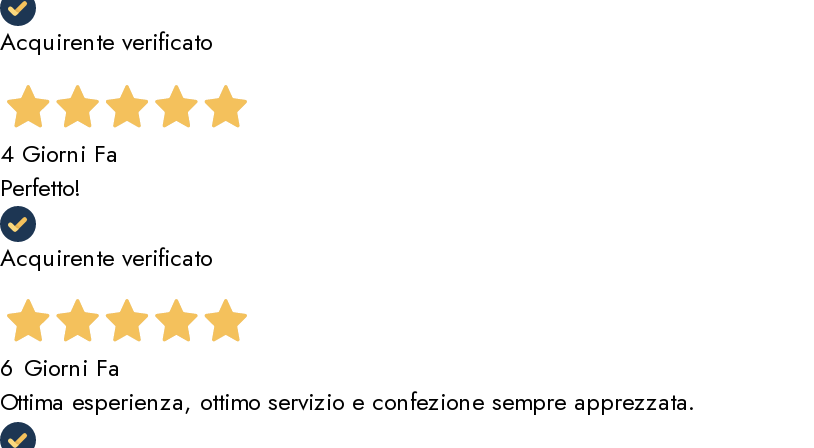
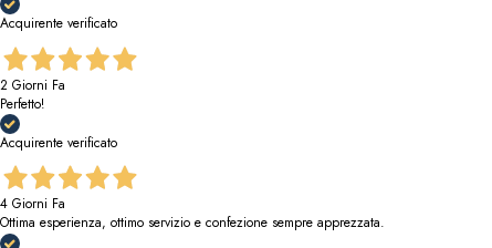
[0,135,118,171] 4 Giorni Fa -> [0,75,65,95] 2 Giorni Fa
[0,351,120,387] 6 Giorni Fa -> [0,194,65,214] 4 Giorni Fa

